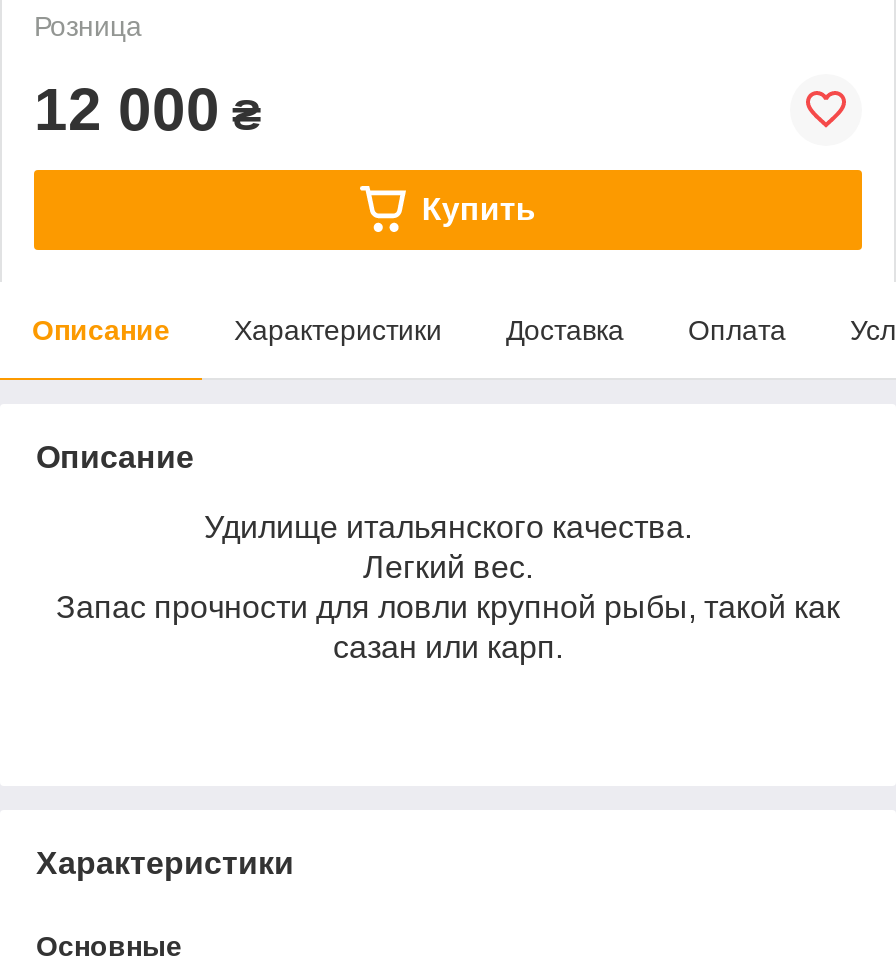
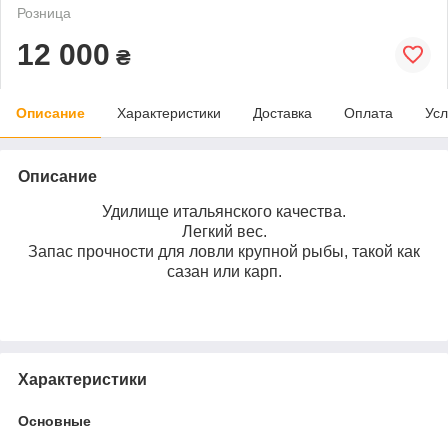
[422,192,536,226] Купить -> none

